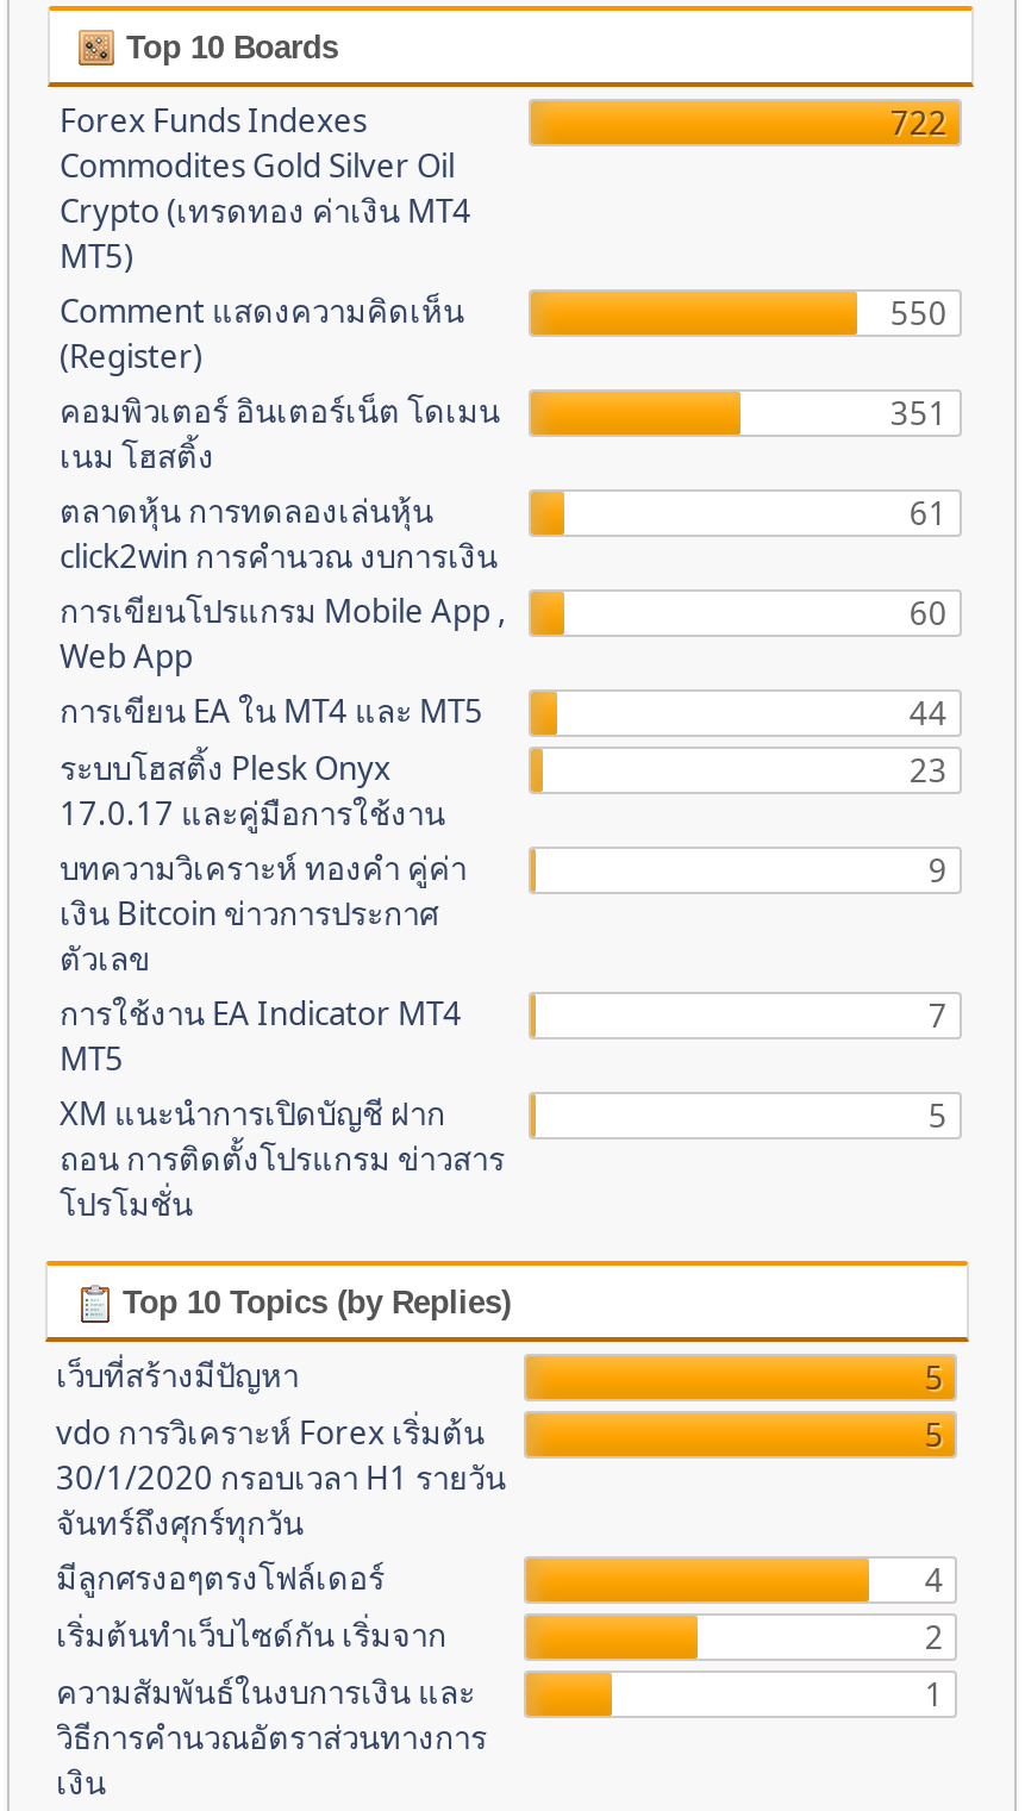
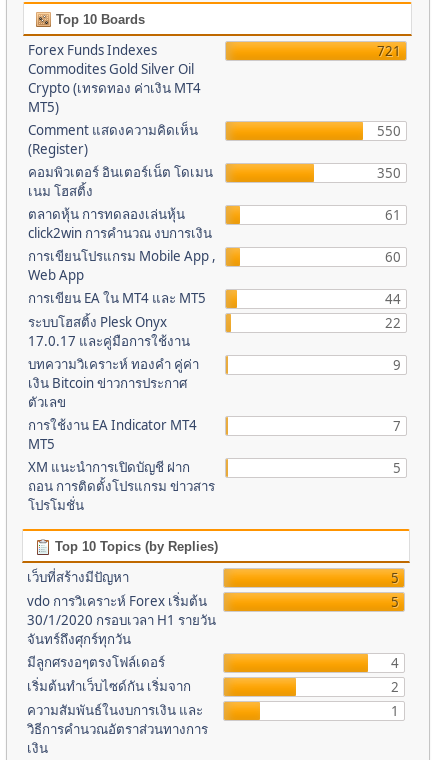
[890,101,947,144] 722 -> [377,42,401,60] 721
[890,392,947,435] 351 -> [377,164,401,182] 350
[909,749,947,792] 23 -> [385,314,401,332] 22

